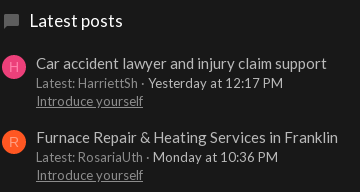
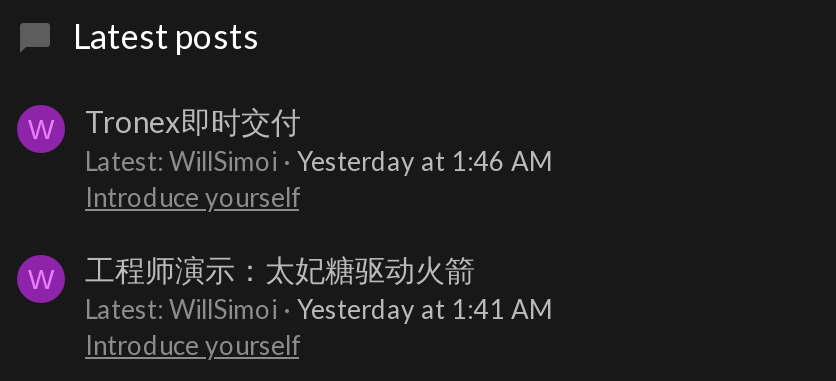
[9,54,327,91] H | Car accident lawyer and injury claim support | Latest: HarriettSh | Yesterday at 12:17 PM -> [28,103,553,177] W | Tronex即时交付 | Latest: WillSimoi | Yesterday at 1:46 AM
[9,128,338,165] R | Furnace Repair & Heating Services in Franklin | Latest: RosariaUth | Monday at 10:36 PM -> [28,251,553,325] W | 工程师演示：太妃糖驱动火箭 | Latest: WillSimoi | Yesterday at 1:41 AM

